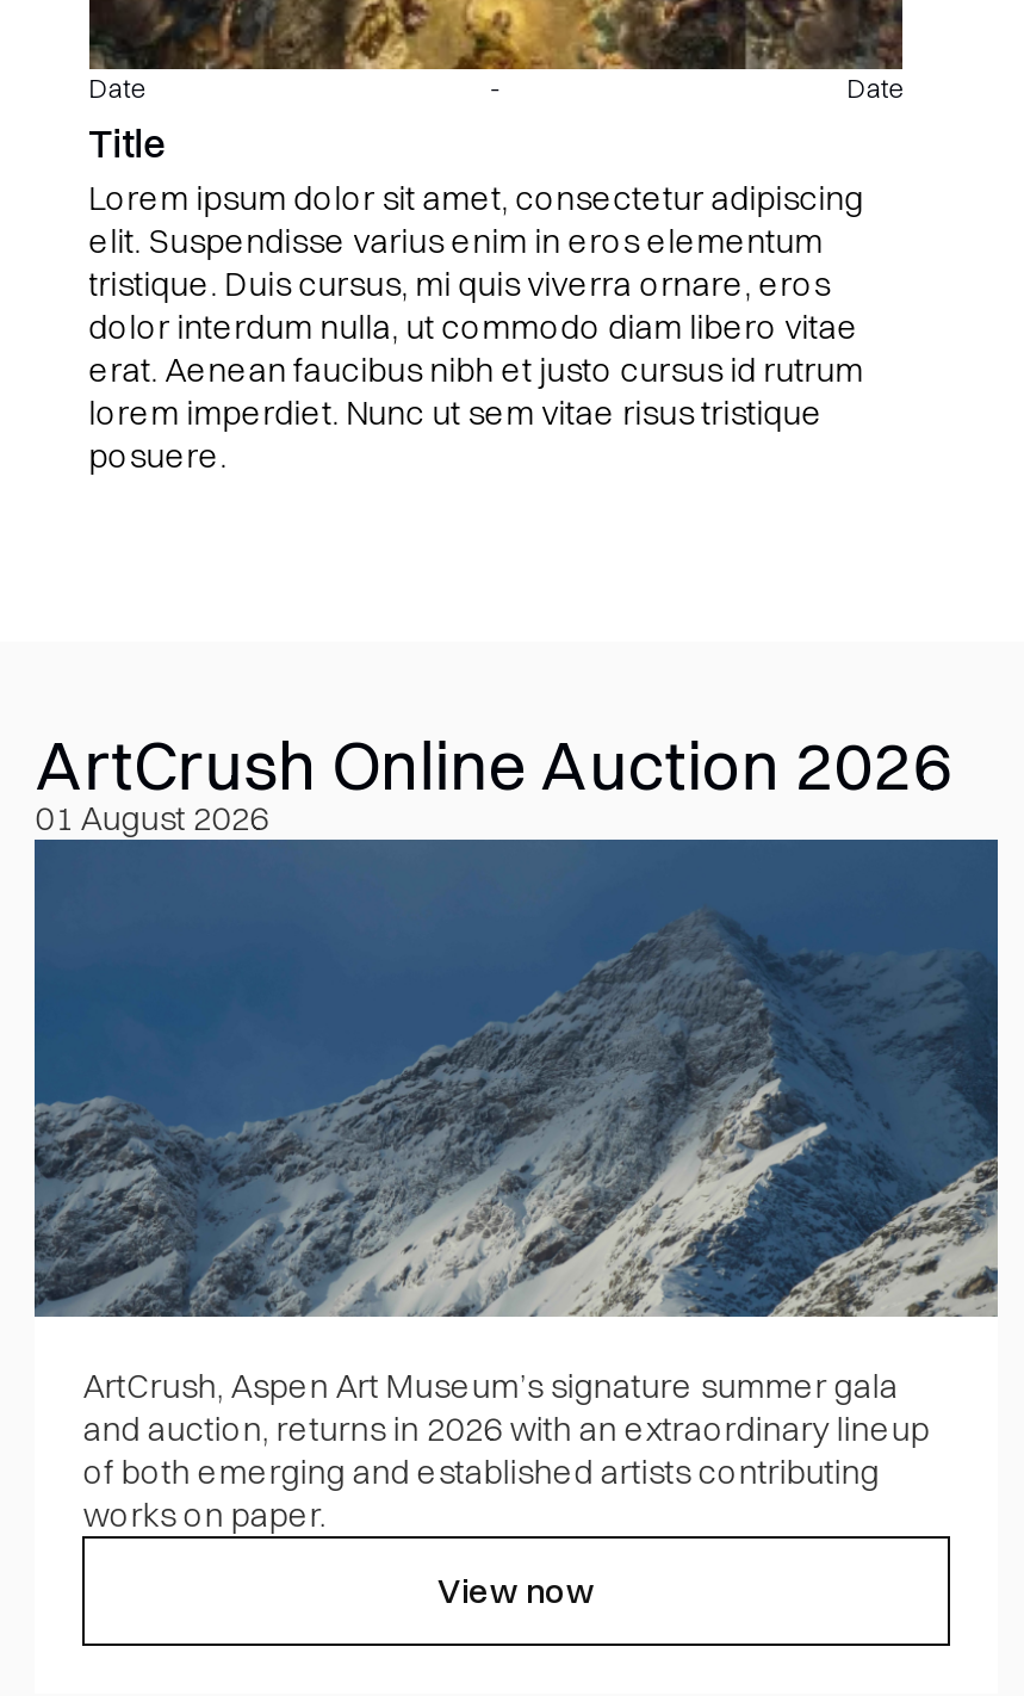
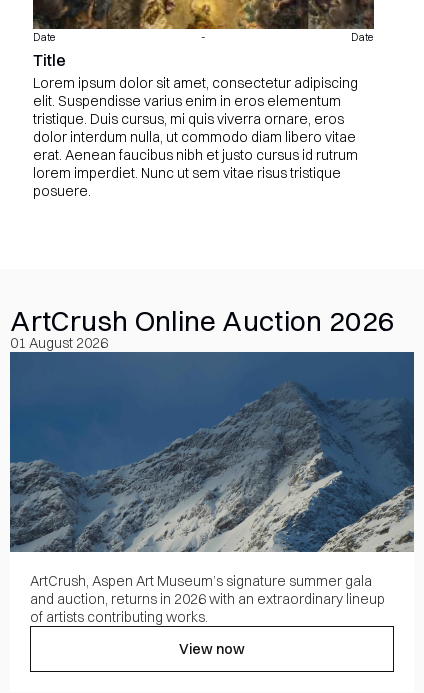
[83,1449,880,1535] of both emerging and established artists contributing | works on paper. -> [30,608,208,626] of artists contributing works.

